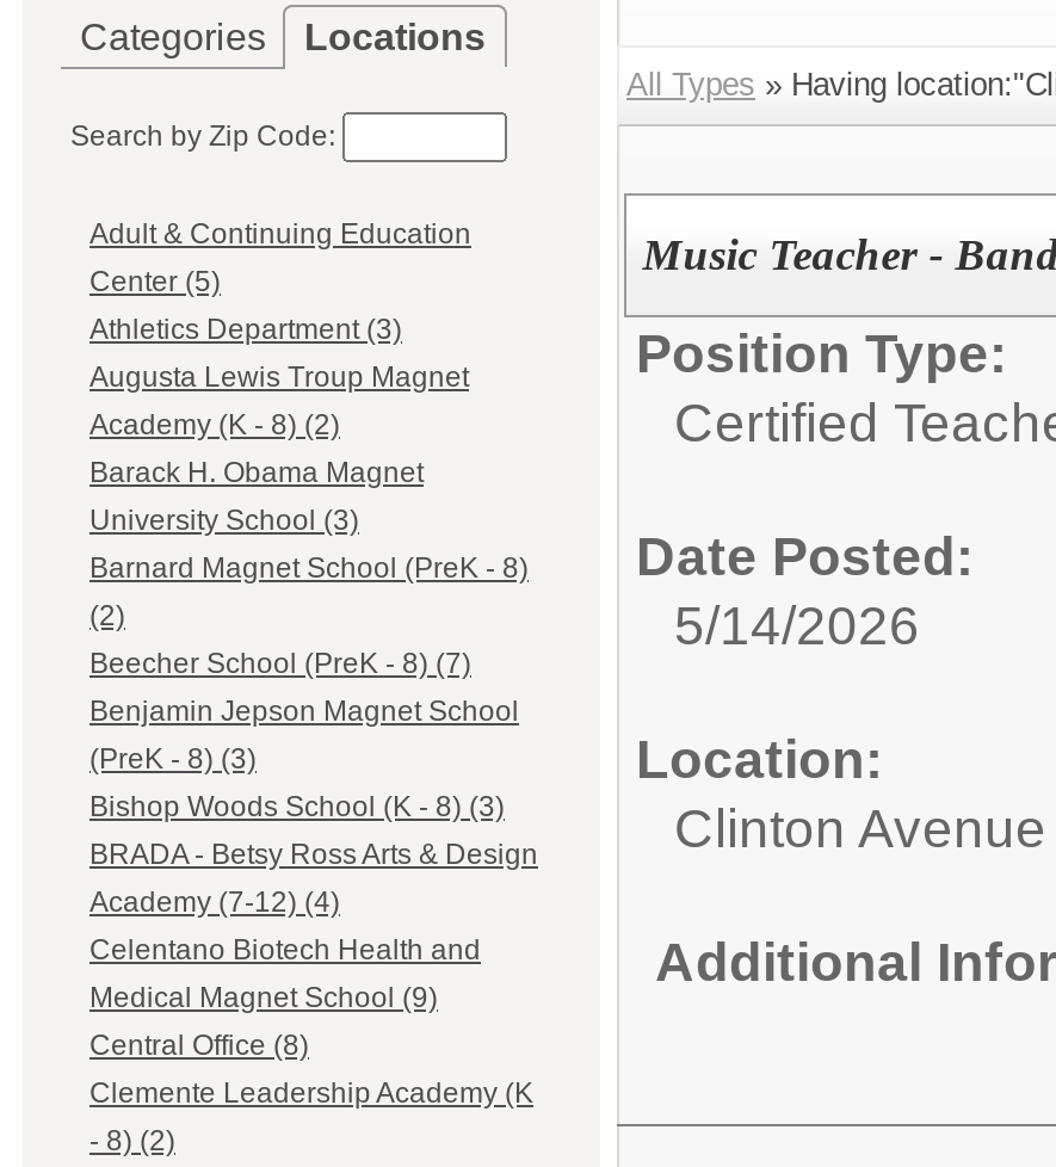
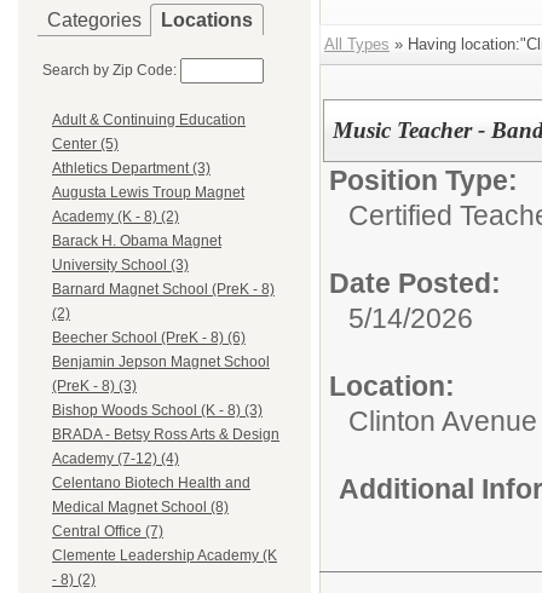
[89,647,471,681] Beecher School (PreK - 8) (7) -> [52,330,246,346] Beecher School (PreK - 8) (6)
[89,982,438,1015] Medical Magnet School (9) -> [52,499,229,516] Medical Magnet School (8)
[89,1029,309,1063] Central Office (8) -> [52,523,163,540] Central Office (7)

